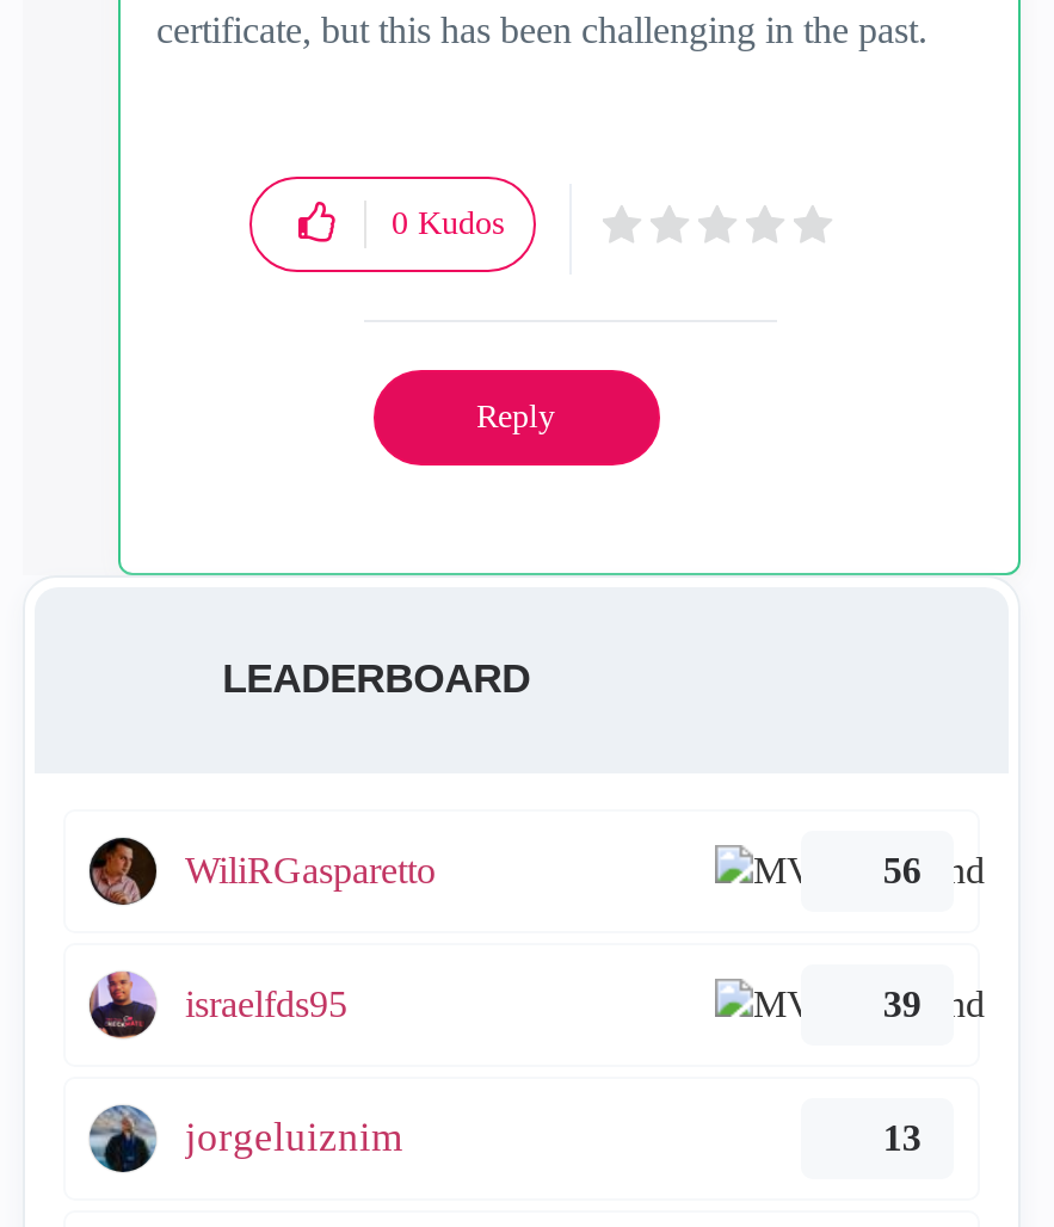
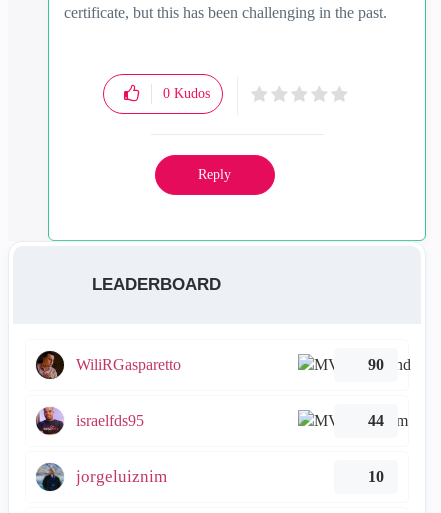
[874,850,921,890] 56 -> [364,356,384,373] 90
[874,984,921,1024] 39 -> [364,412,384,429] 44
[874,1117,921,1158] 13 -> [364,468,384,485] 10

